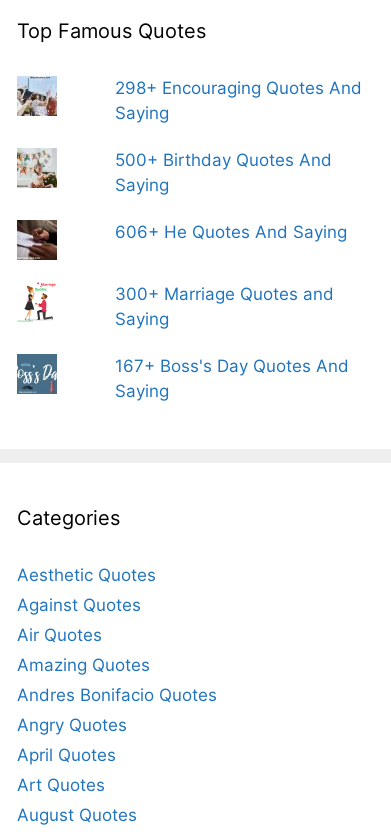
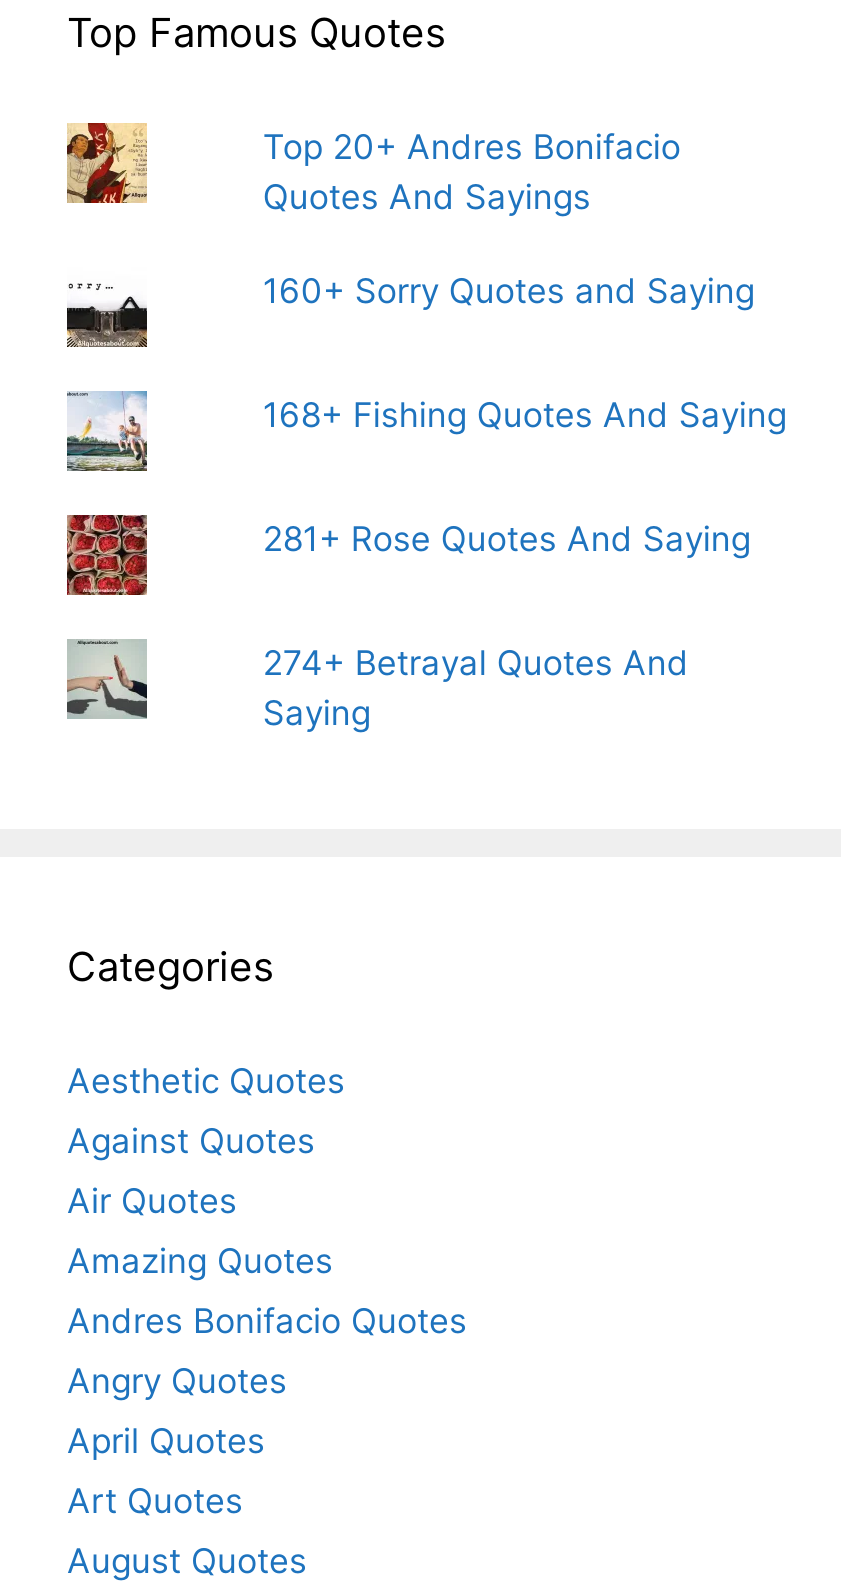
[17,75,58,117] [image] -> [65,121,149,205] [image]
[115,78,362,123] 298+ Encouraging Quotes And | Saying -> [263,127,681,217] Top 20+ Andres Bonifacio | Quotes And Sayings
[16,148,58,189] [image] -> [65,269,149,349] [image]
[115,150,332,195] 500+ Birthday Quotes And | Saying -> [263,271,755,311] 160+ Sorry Quotes and Saying
[16,219,58,261] [image] -> [67,389,149,473] [image]
[115,222,347,242] 606+ He Quotes And Saying -> [263,395,787,435] 168+ Fishing Quotes And Saying
[17,281,57,323] [image] -> [65,513,149,597] [image]
[115,284,334,329] 300+ Marriage Quotes and | Saying -> [263,519,751,559] 281+ Rose Quotes And Saying
[16,353,58,395] [image] -> [65,639,149,721] [image]
[115,356,349,376] 167+ Boss's Day Quotes And -> [263,643,689,683] 274+ Betrayal Quotes And

